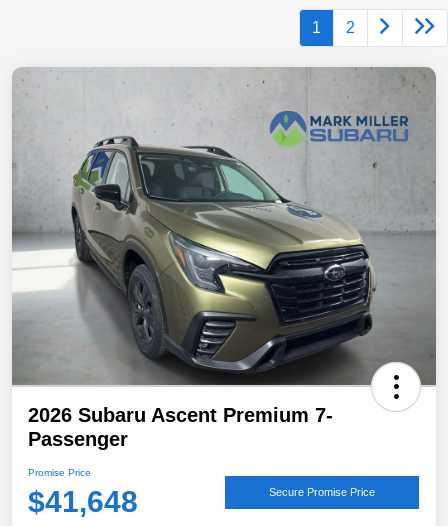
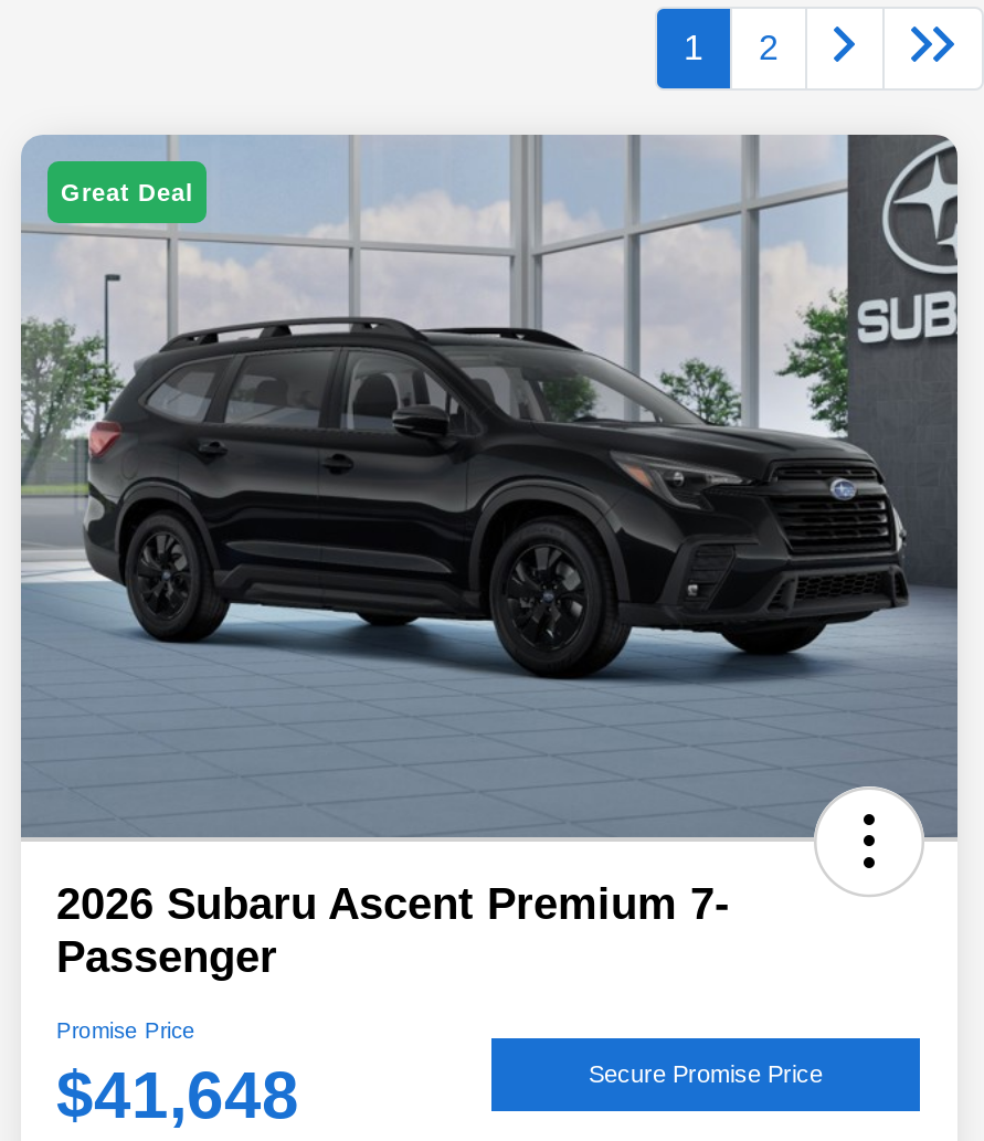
none -> [61,179,193,205] Great Deal
[12,67,436,385] [image] -> [19,135,957,839] [image]

